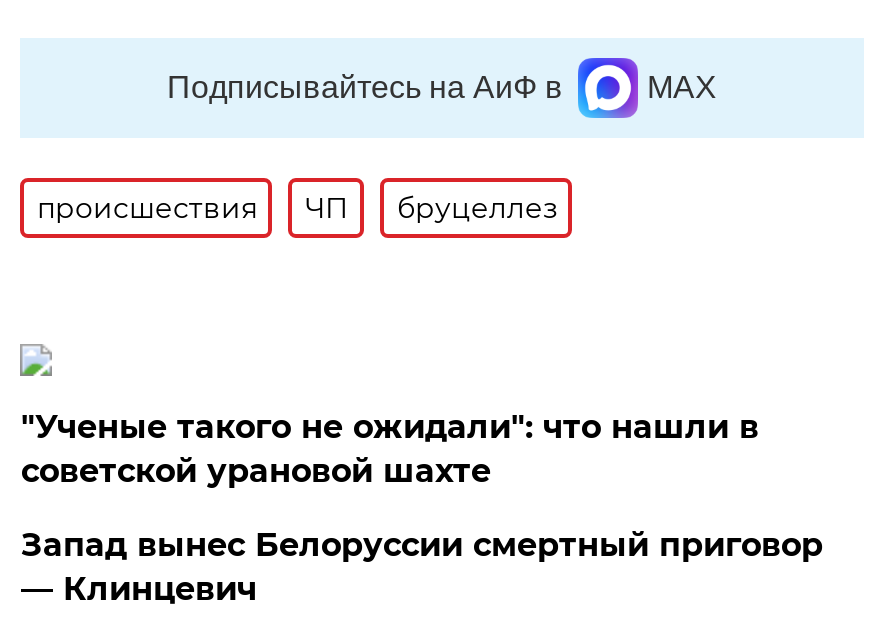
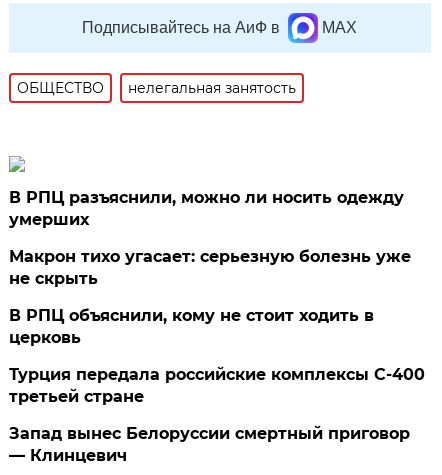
[37,190,557,226] происшествия | ЧП | бруцеллез -> [17,79,296,97] ОБЩЕСТВО | нелегальная занятость
[21,408,759,490] "Ученые такого не ожидали": что нашли в | советской урановой шахте -> [9,188,425,406] В РПЦ разъяснили, можно ли носить одежду | умерших | Макрон тихо угасает: серьезную болезнь уже | не скрыть | В РПЦ объяснили, кому не стоит ходить в | церковь | Турция передала российские комплексы С-400 | третьей стране

